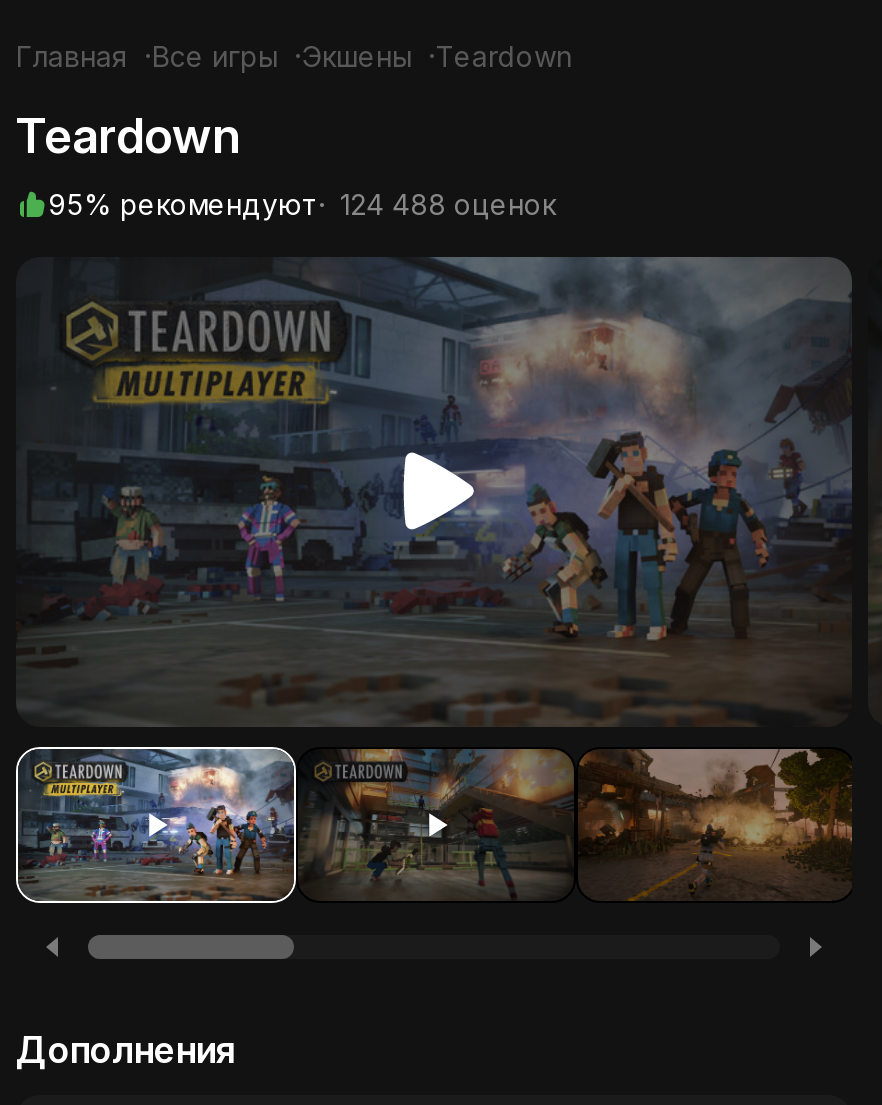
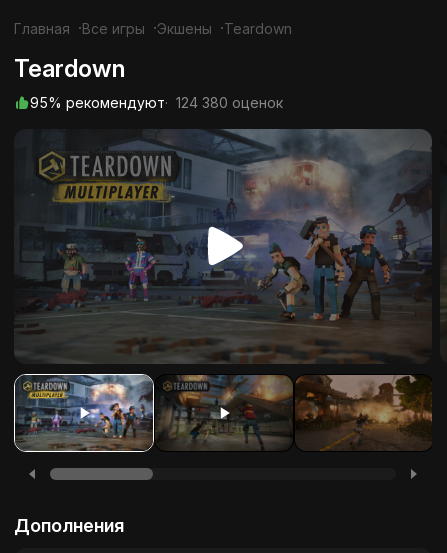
[48,187,556,221] 95% рекомендуют 124 488 оценок -> [30,94,283,111] 95% рекомендуют 124 380 оценок

